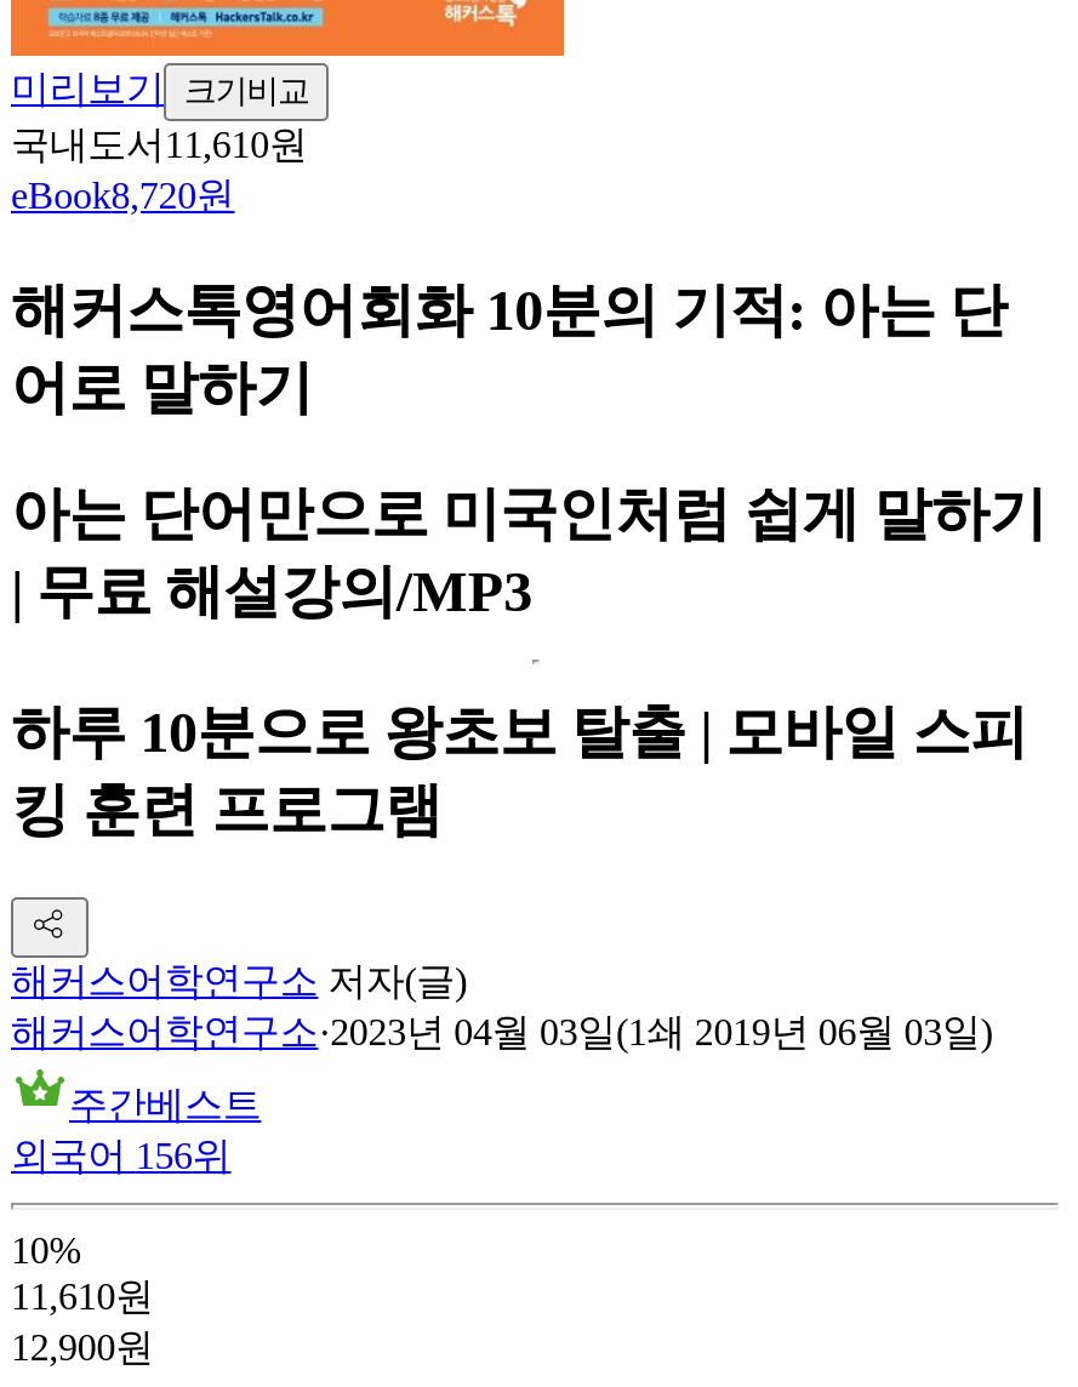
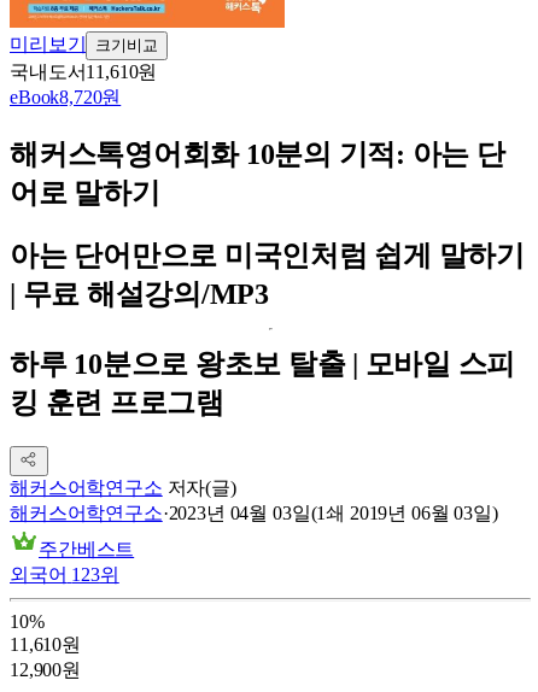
[11,1134,231,1175] 외국어 156위 -> [10,564,119,584] 외국어 123위

